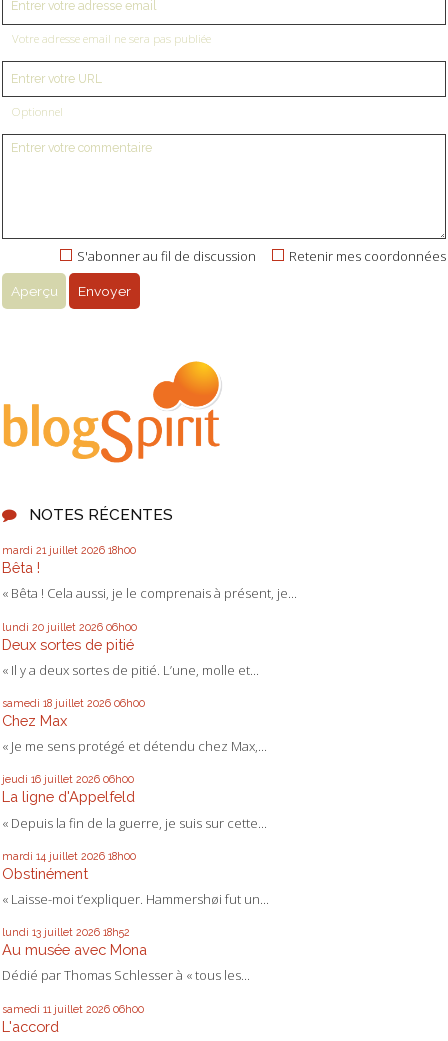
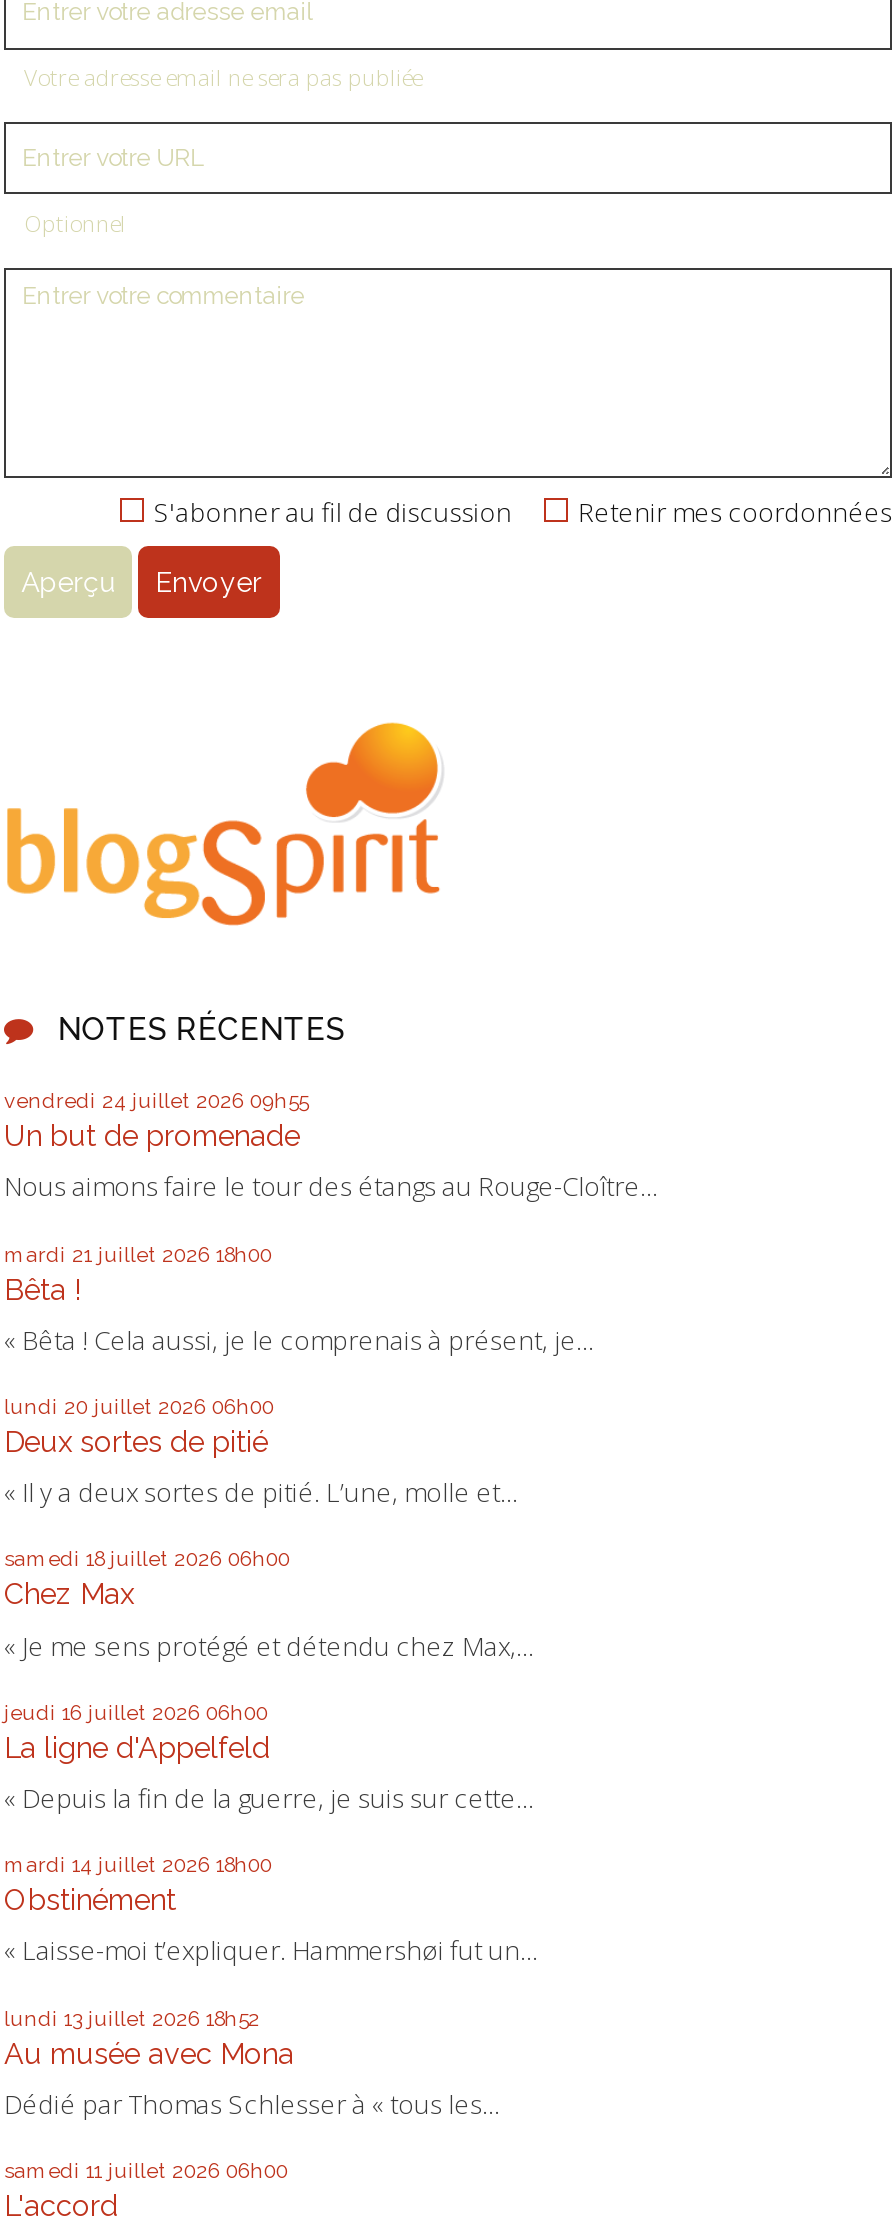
none -> [4,1089,658,1205] vendredi 24 juillet 2026 09h55 | Un but de promenade | Nous aimons faire le tour des étangs au Rouge-Cloître...

